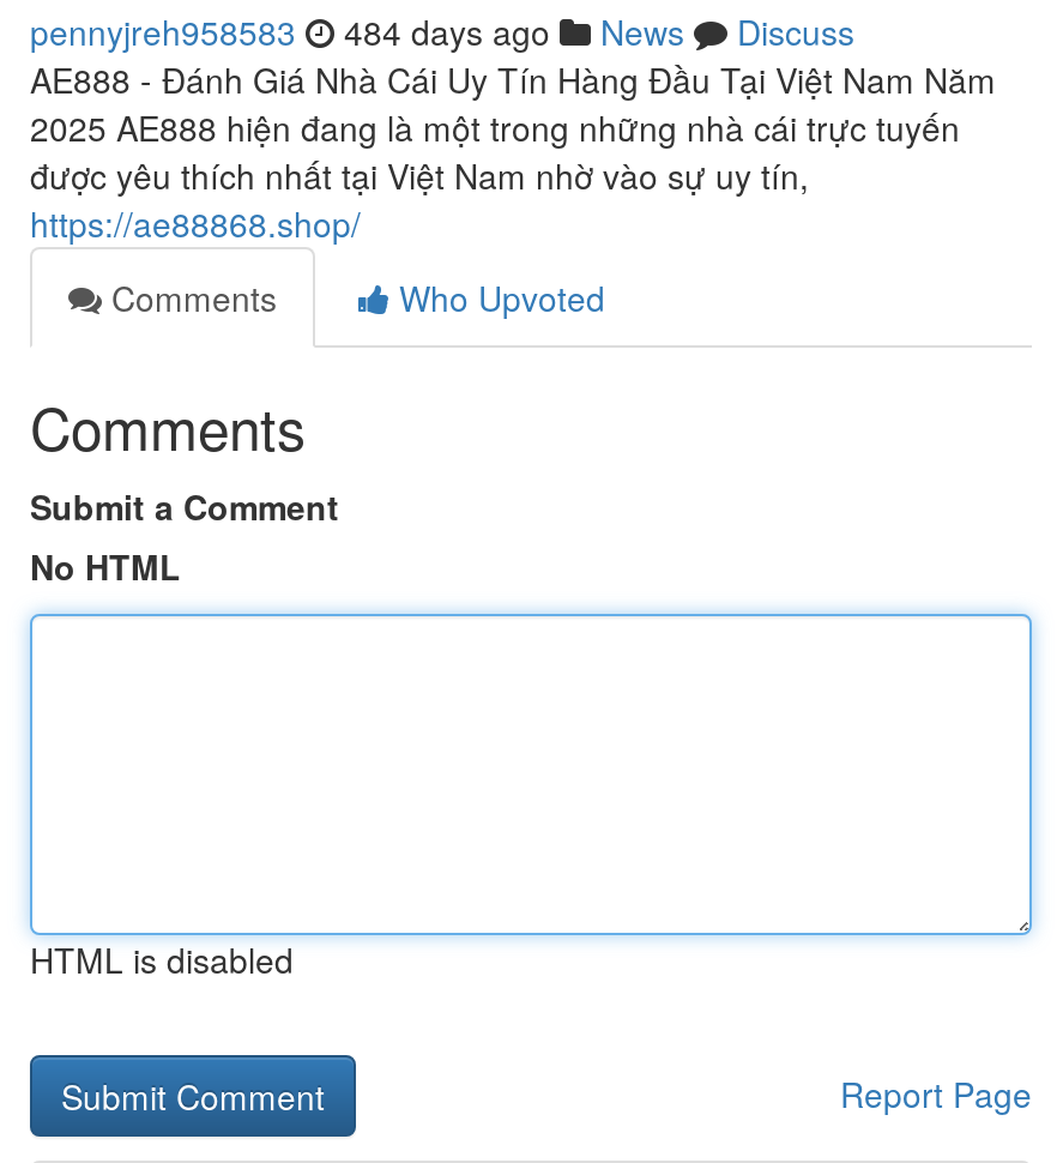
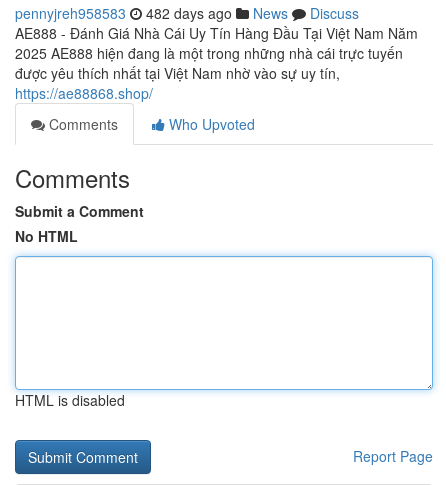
[30,7,854,55] pennyjreh958583 484 days ago News Discuss -> [15,3,359,23] pennyjreh958583 482 days ago News Discuss

